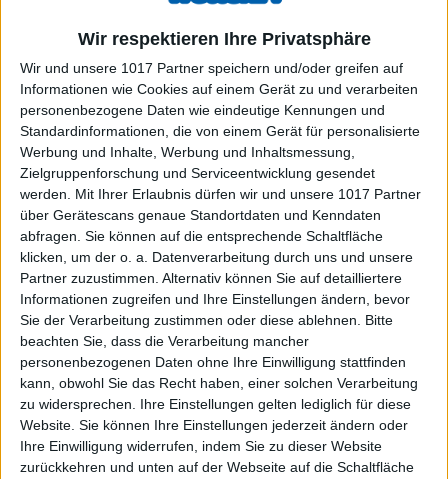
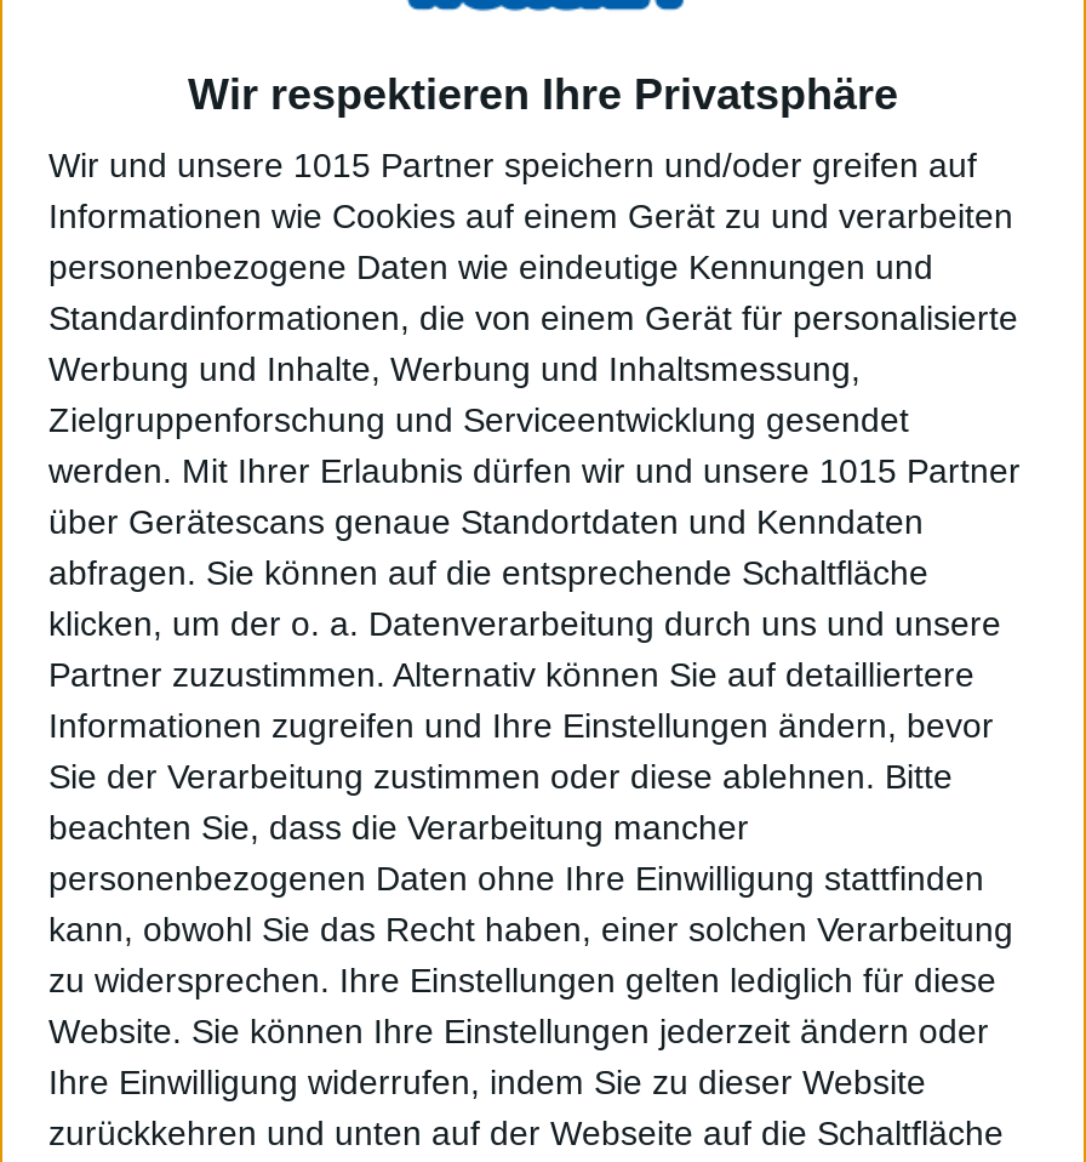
[20,60,403,76] Wir und unsere 1017 Partner speichern und/oder greifen auf -> [48,145,977,183] Wir und unsere 1015 Partner speichern und/oder greifen auf
[20,186,421,202] werden. Mit Ihrer Erlaubnis dürfen wir und unsere 1017 Partner -> [48,450,1021,489] werden. Mit Ihrer Erlaubnis dürfen wir und unsere 1015 Partner

